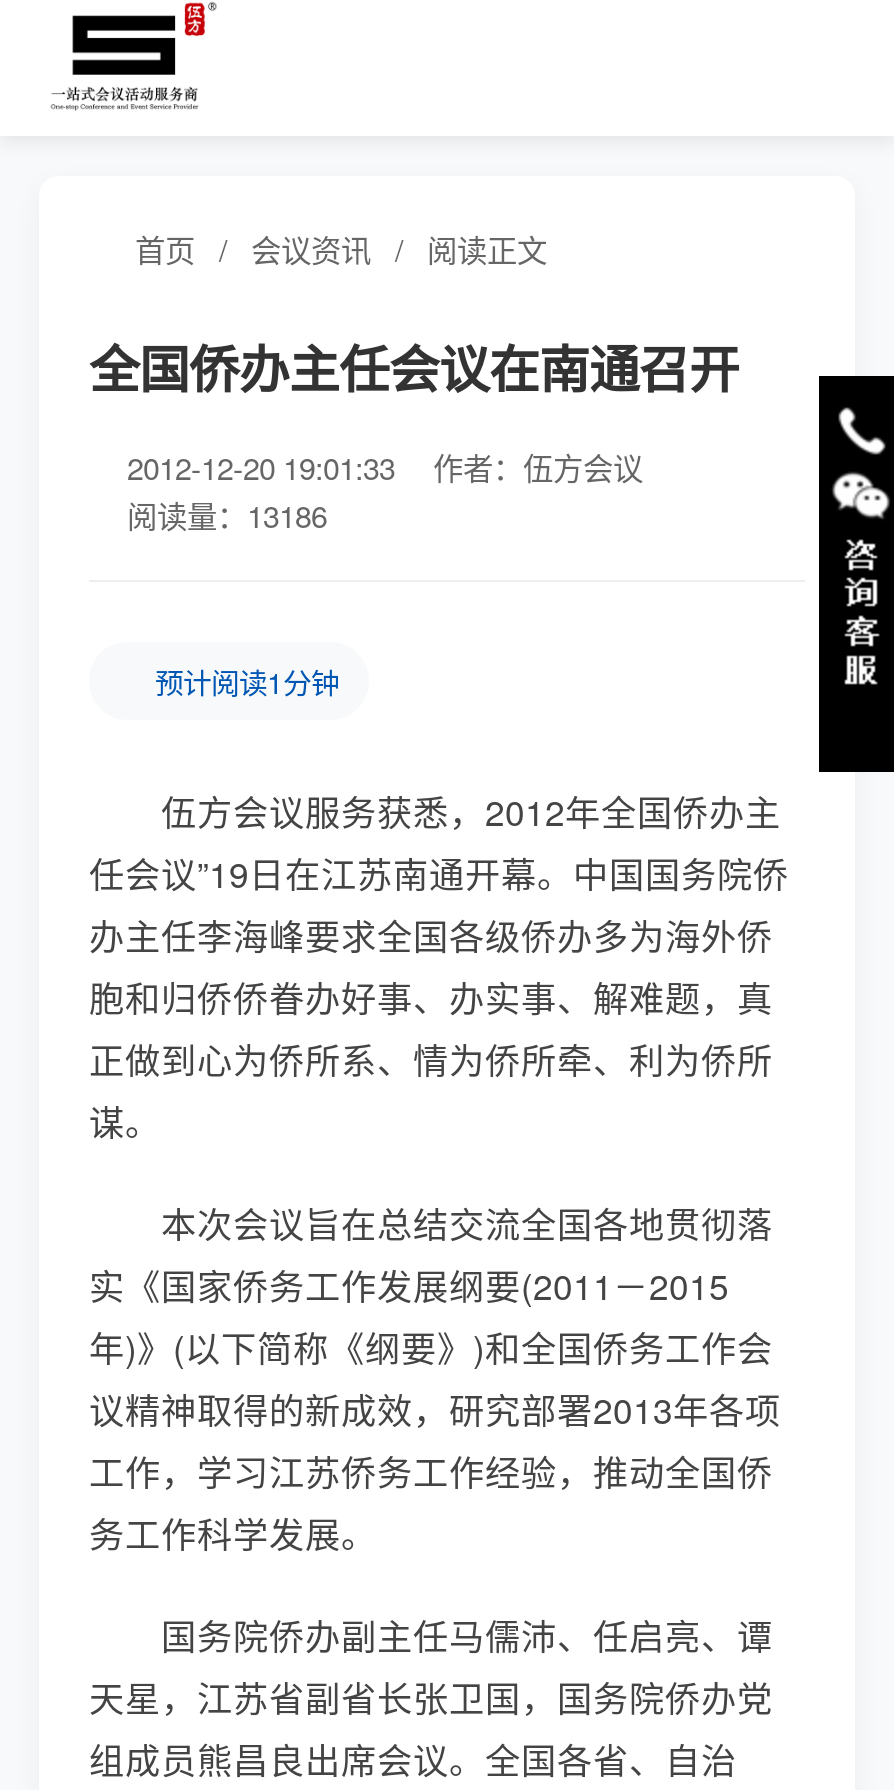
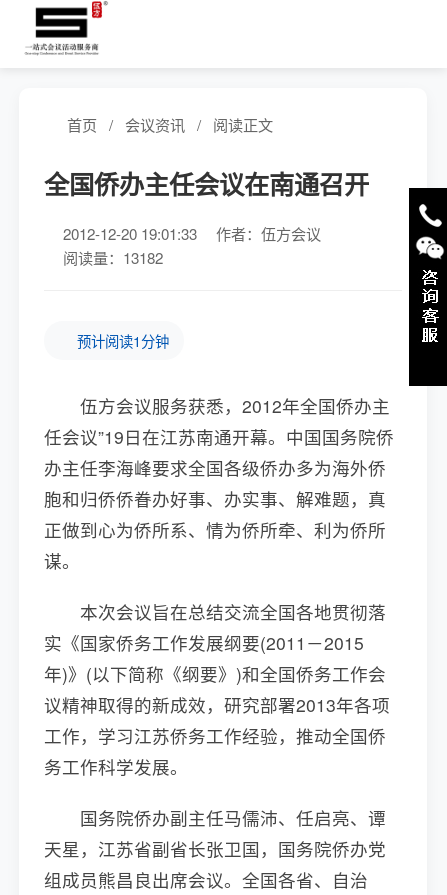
[127,494,327,536] 阅读量：13186 -> [63,247,163,268] 阅读量：13182

